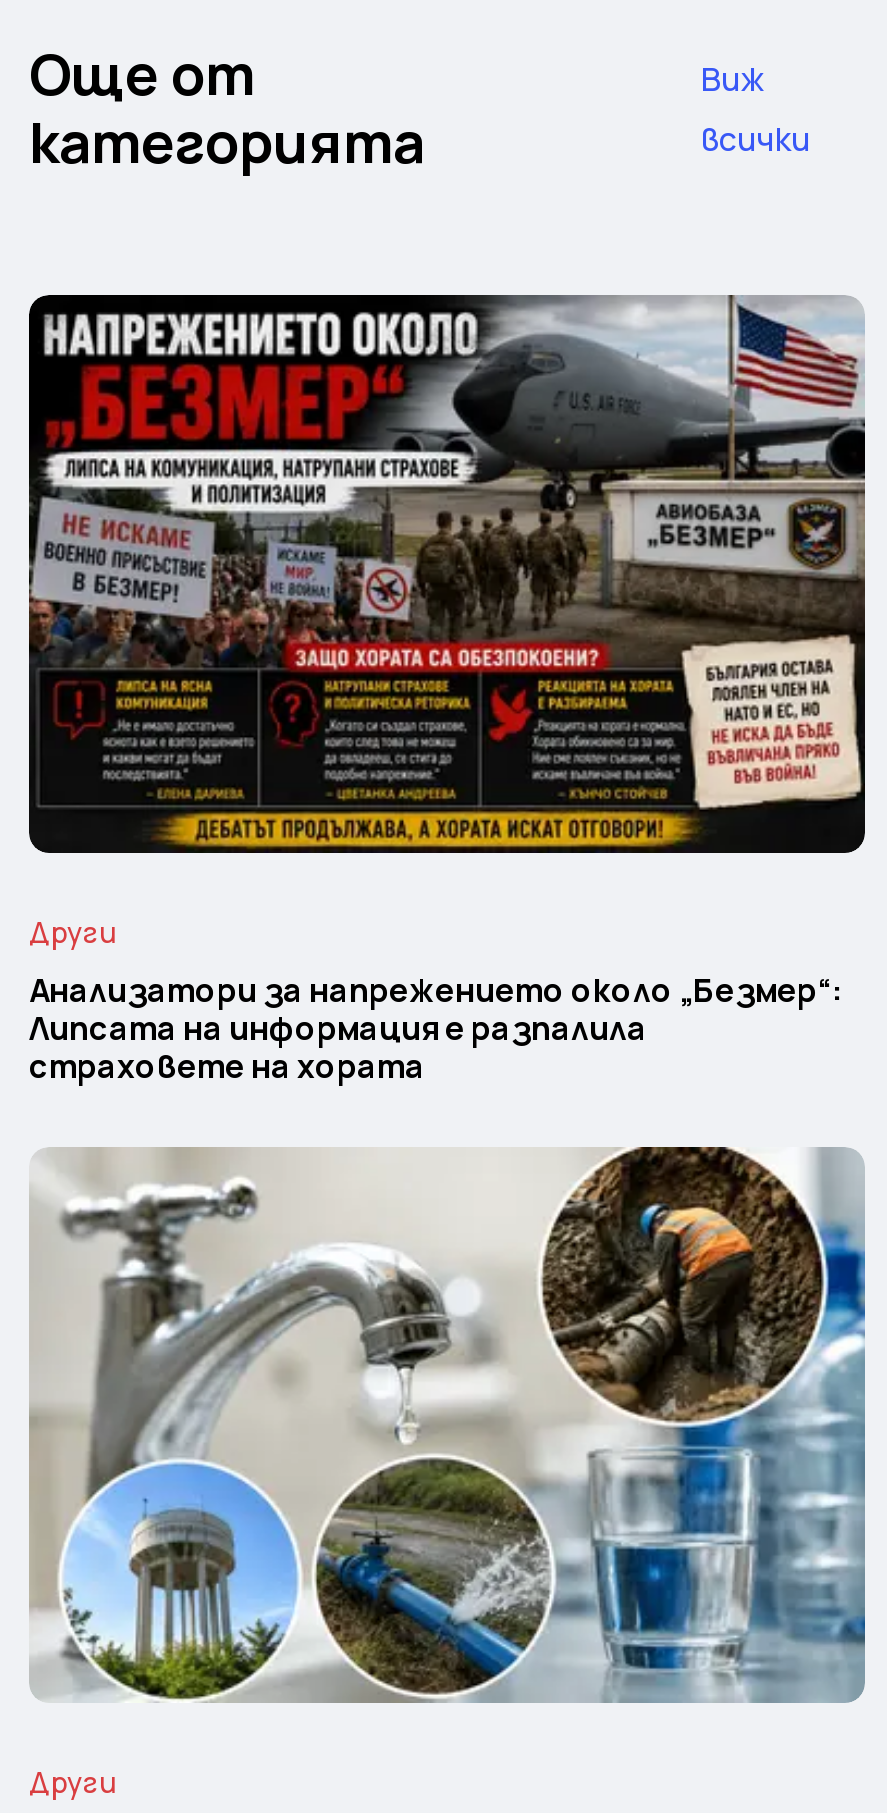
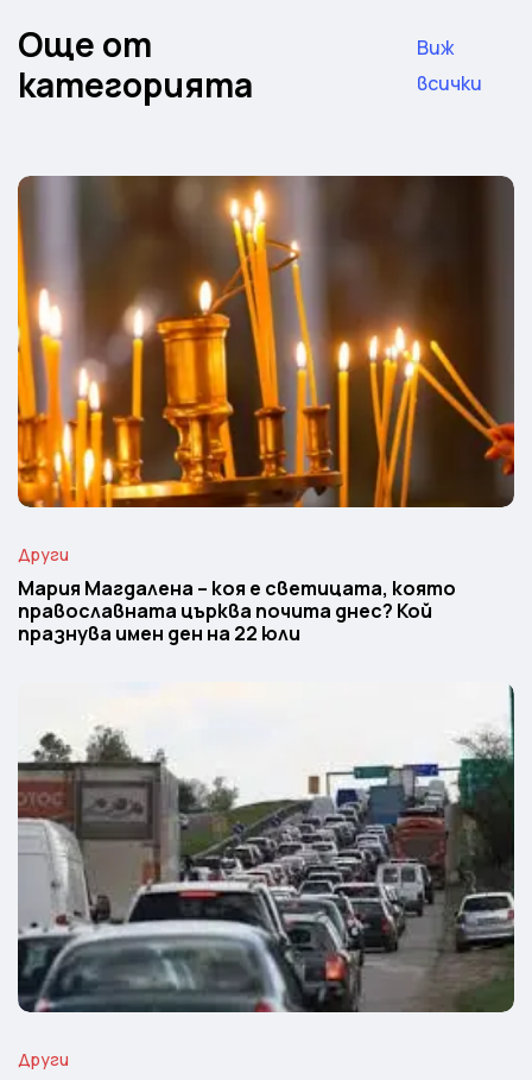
[27,293,867,855] [image] -> [17,175,515,509] [image]
[29,969,843,1089] Анализатори за напрежението около „Безмер“: | Липсата на информация е разпалила | страховете на хората -> [18,576,456,647] Мария Магдалена – коя е светицата, която | православната църква почита днес? Кой | празнува имен ден на 22 юли
[29,1145,867,1703] [image] -> [17,682,515,1013] [image]

